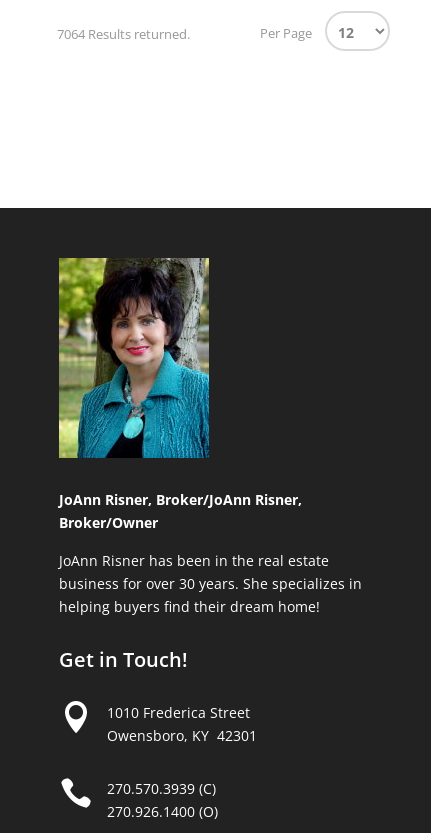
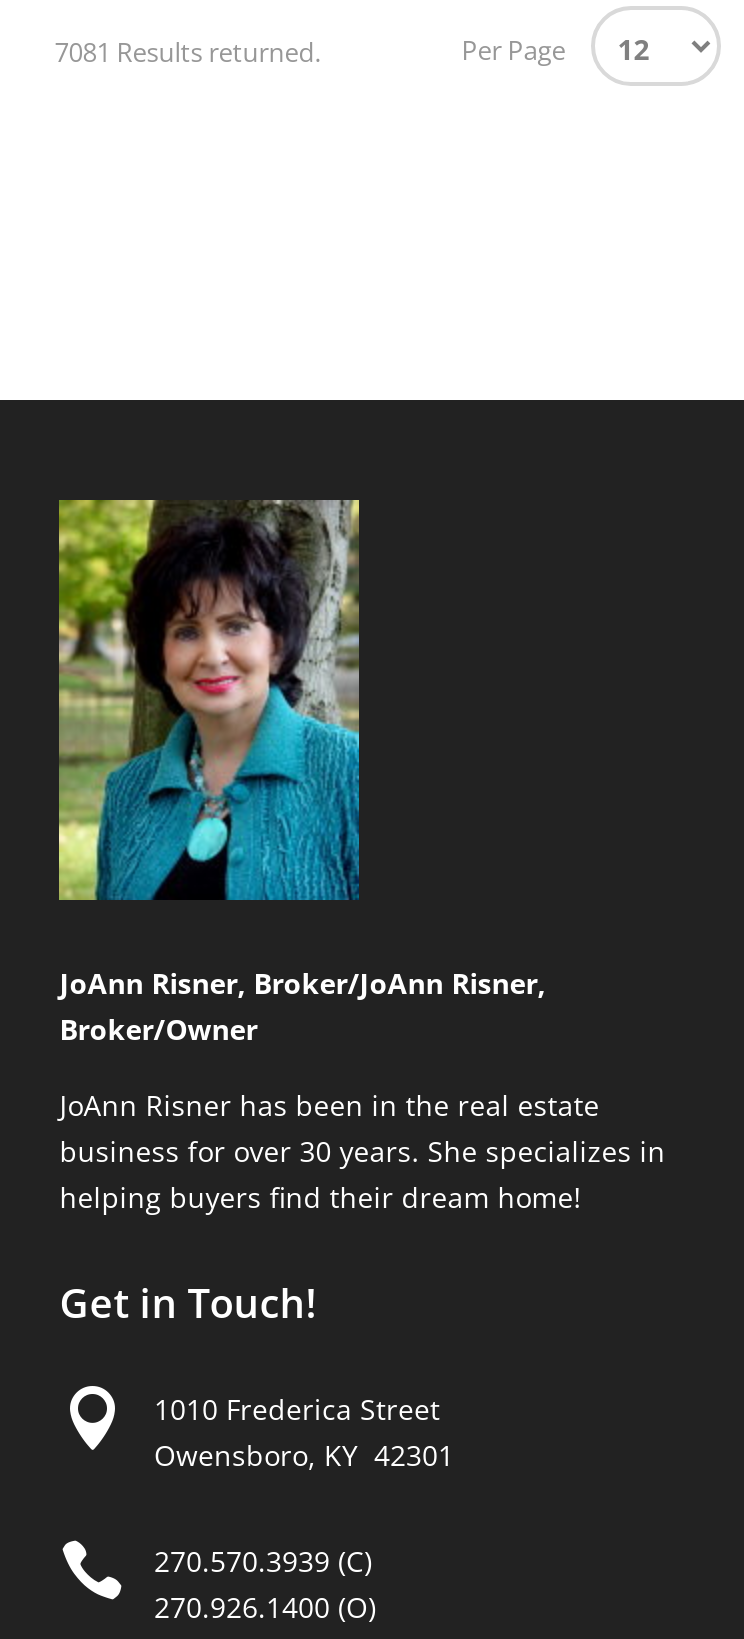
[57,25,190,43] 7064 Results returned. -> [55,34,321,70] 7081 Results returned.

